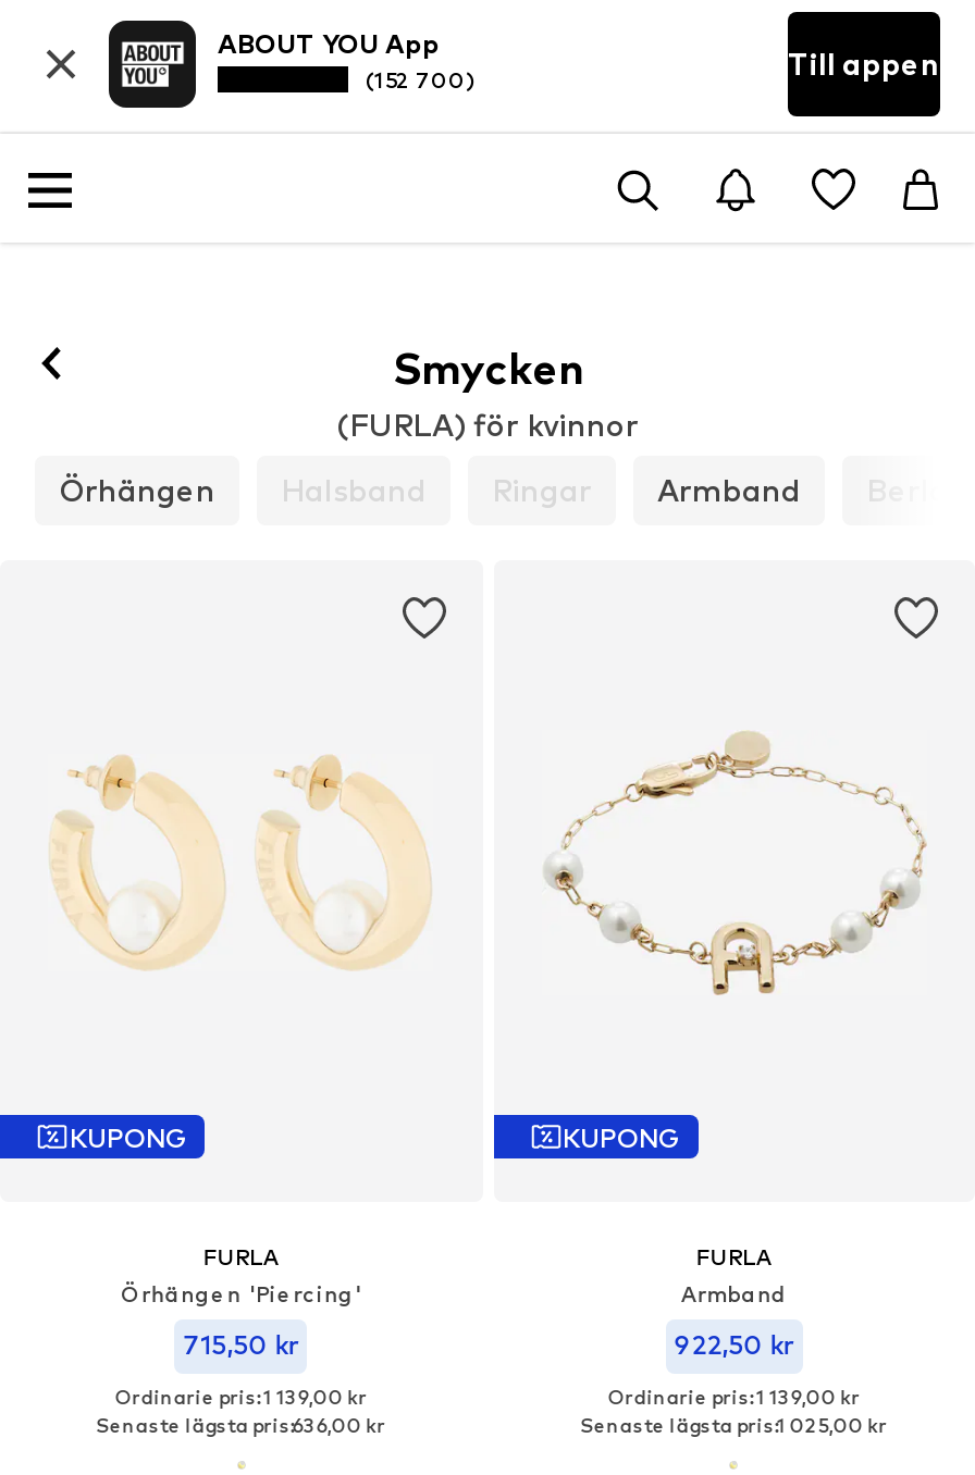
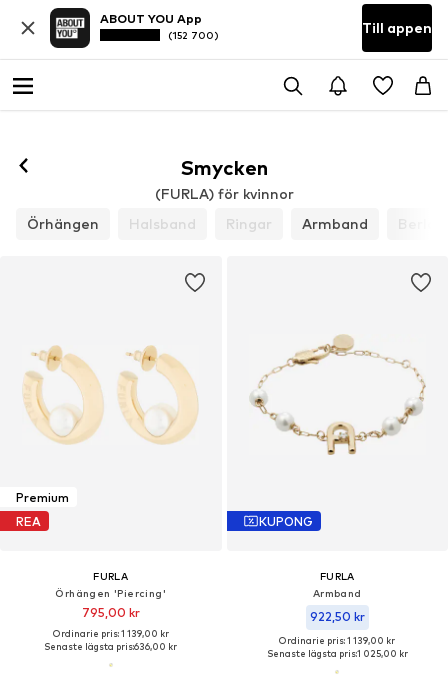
[70,1121,187,1154] KUPONG -> [16,490,69,529] Premium | REA
[183,1329,299,1361] 715,50 kr -> [82,605,140,620] 795,00 kr

